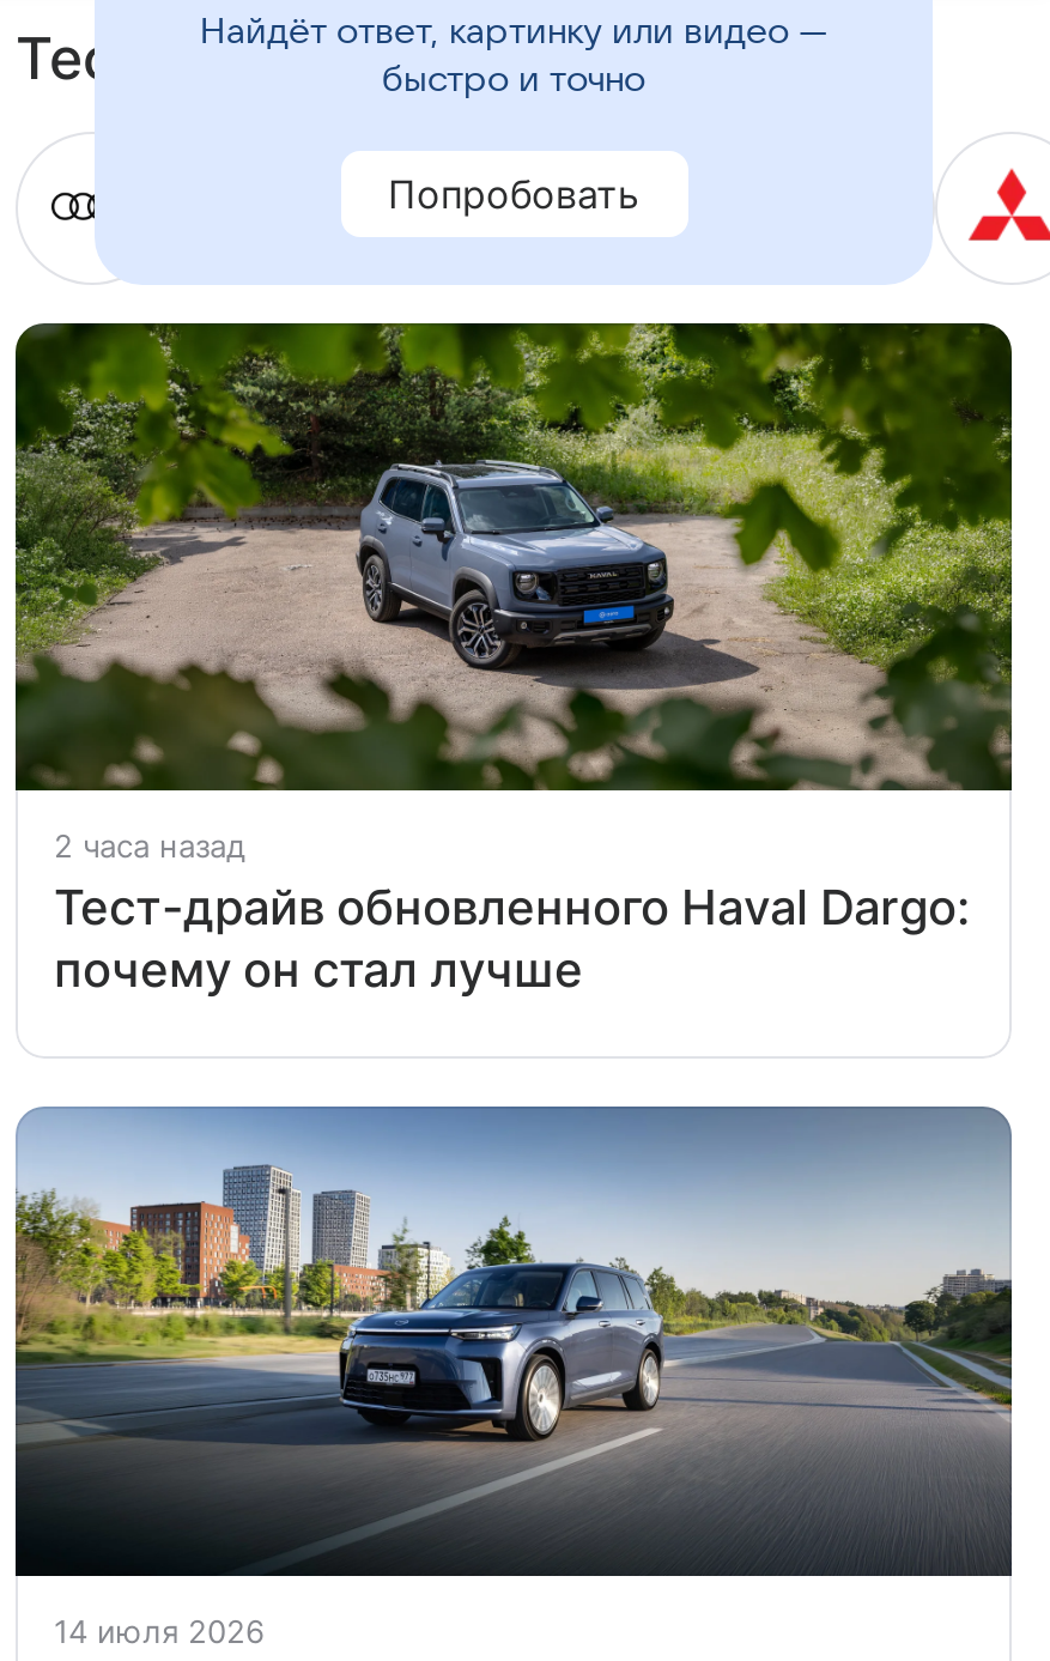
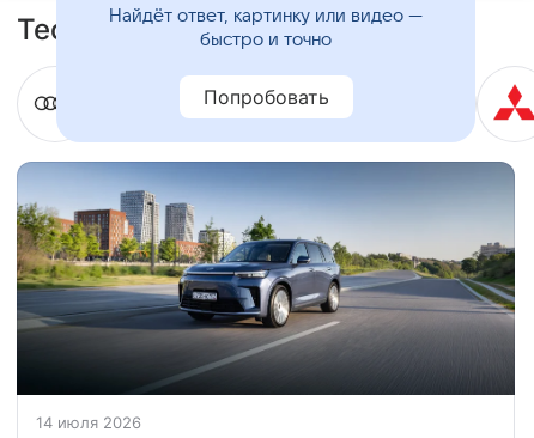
[13,321,1014,1000] [image] | 2 часа назад | Тест-драйв обновленного Haval Dargo: | почему он стал лучше -> none

